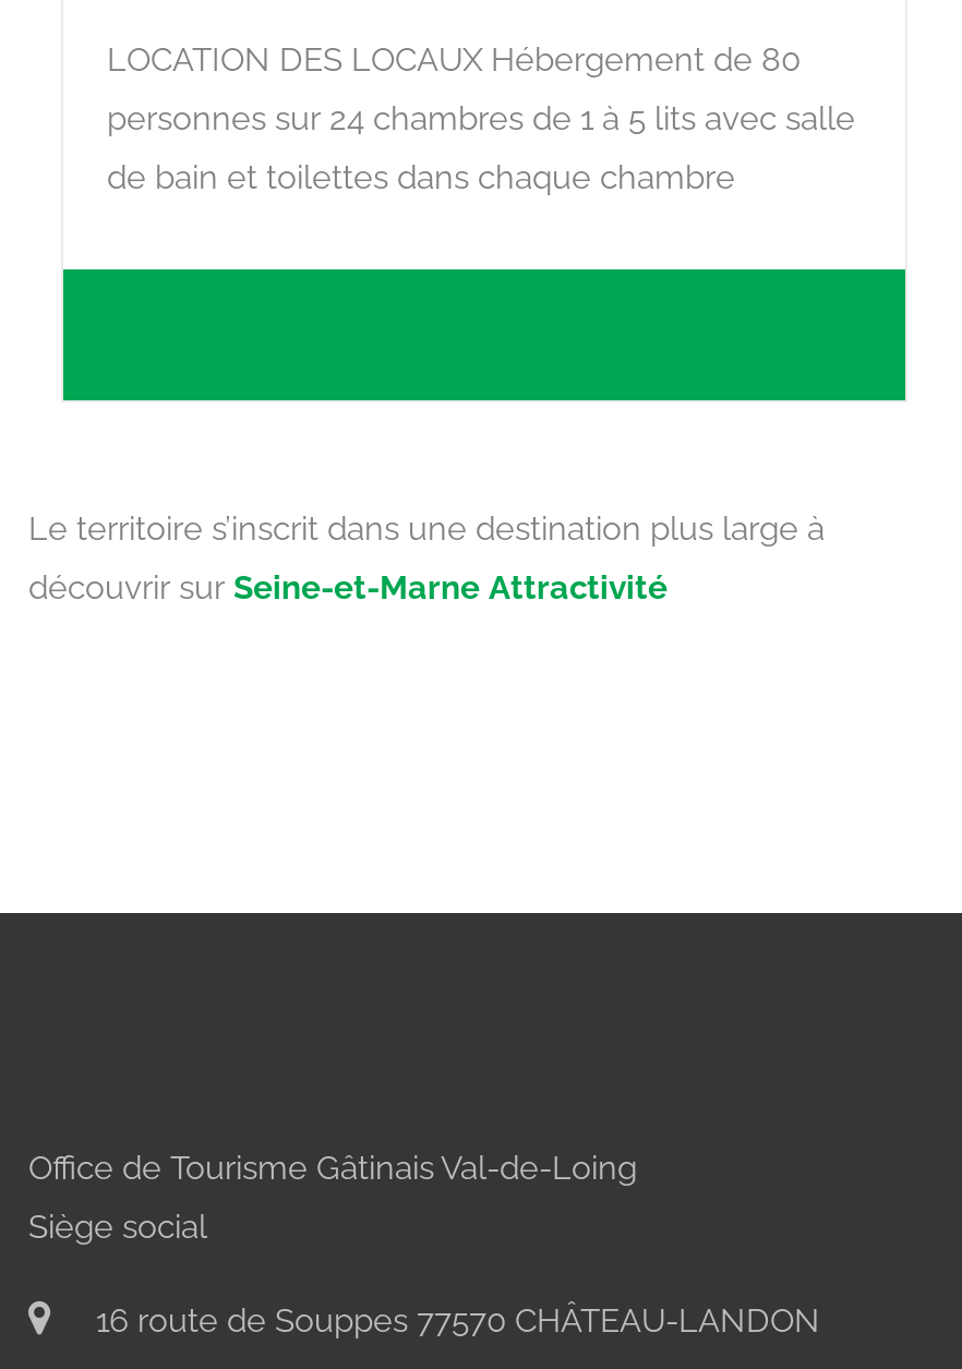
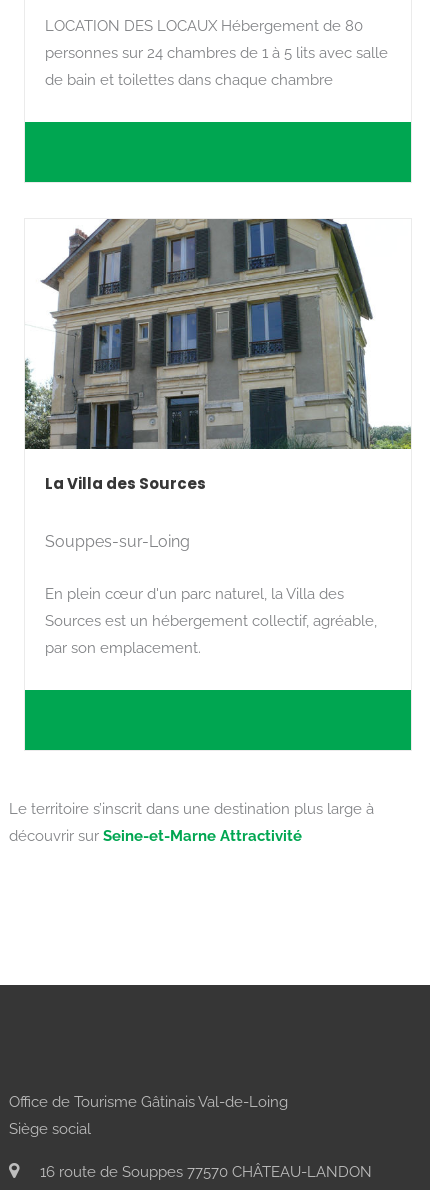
none -> [24,218,412,657] [image] | La Villa des Sources | Souppes-sur-Loing | En plein cœur d'un parc naturel, la Villa des | Sources est un hébergement collectif, agréable, | par son emplacement.

